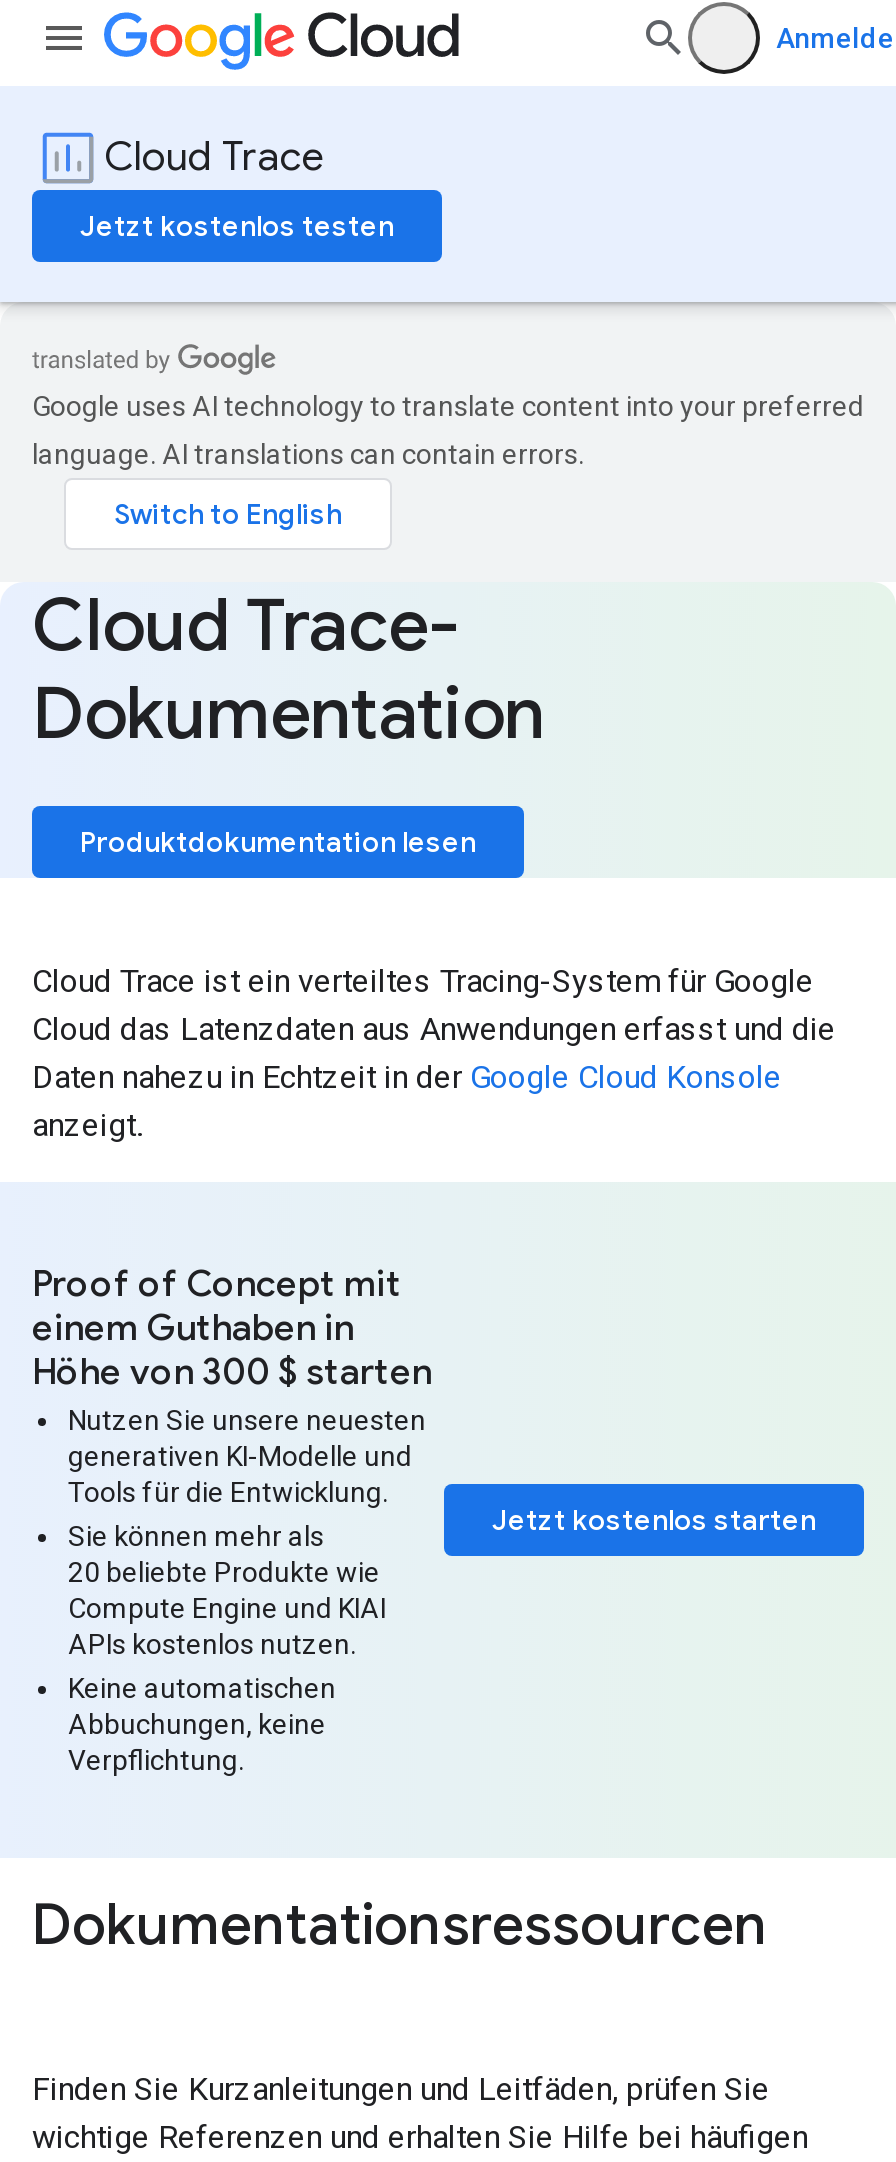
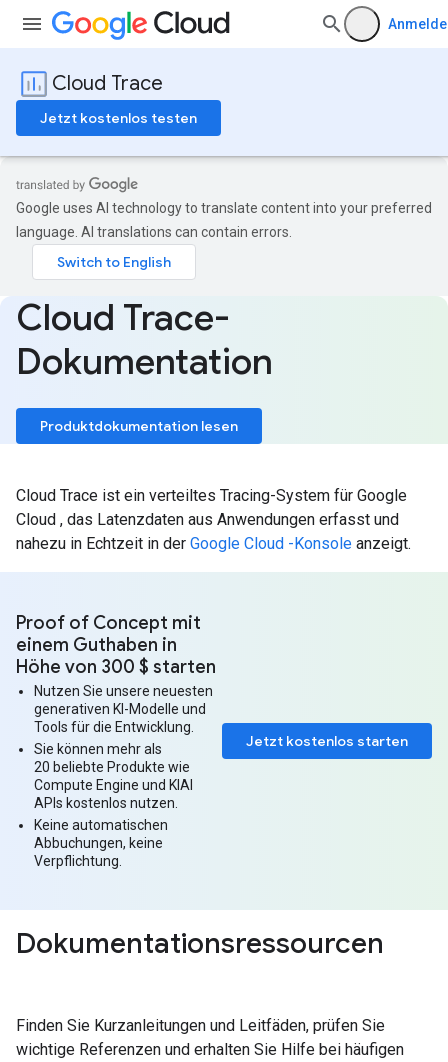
[32,1010,836,1144] Cloud das Latenzdaten aus Anwendungen erfasst und die | Daten nahezu in Echtzeit in der Google Cloud Konsole | anzeigt. -> [16,510,411,553] Cloud , das Latenzdaten aus Anwendungen erfasst und | nahezu in Echtzeit in der Google Cloud -Konsole anzeigt.

